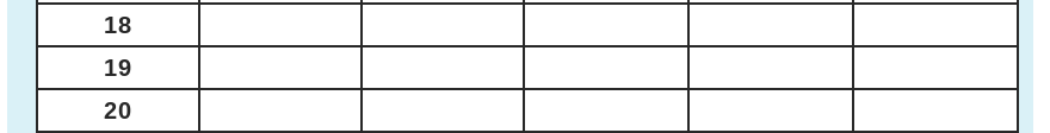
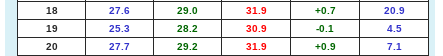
none -> [109,5,404,16] 27.6 | 29.0 | 31.9 | +0.7 | 20.9
none -> [109,23,401,34] 25.3 | 28.2 | 30.9 | -0.1 | 4.5
none -> [109,41,401,52] 27.7 | 29.2 | 31.9 | +0.9 | 7.1

